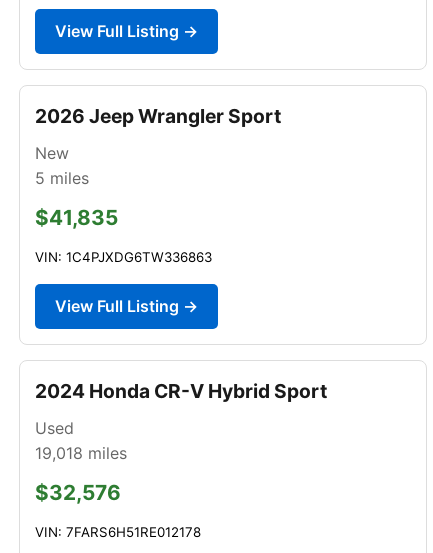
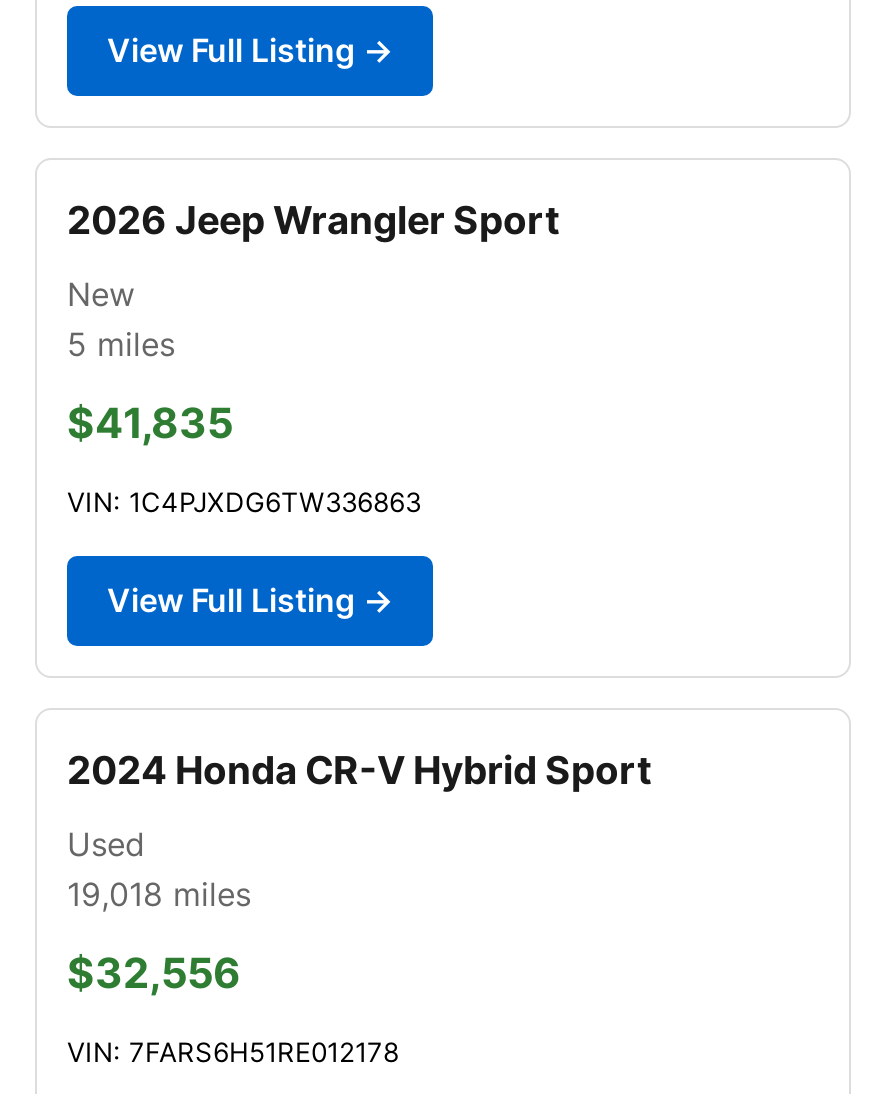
[35,480,121,505] $32,576 -> [67,948,241,998] $32,556

